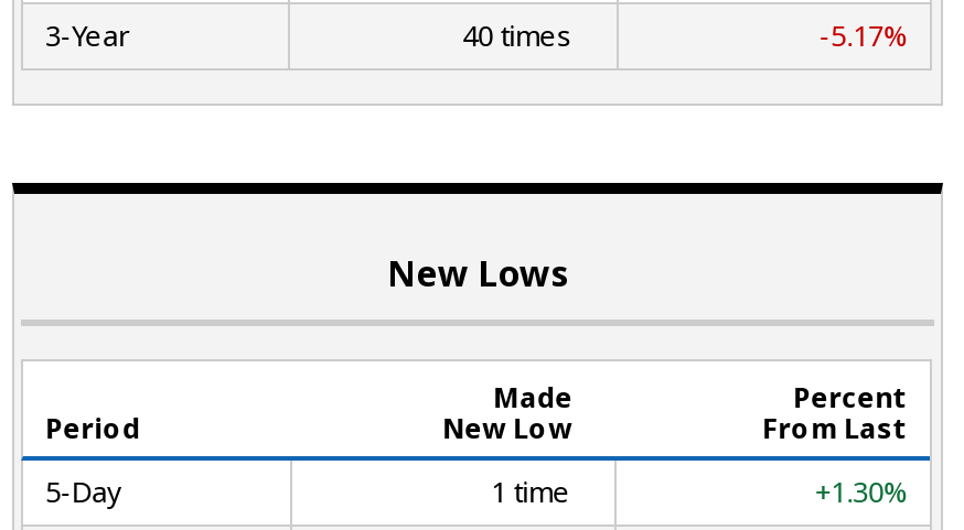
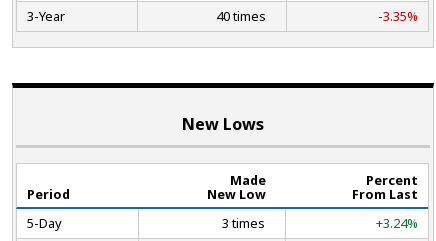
[820,15,908,55] -5.17% -> [378,7,418,25] -3.35%
[491,471,908,511] 1 time | +1.30% -> [222,214,418,232] 3 times | +3.24%

